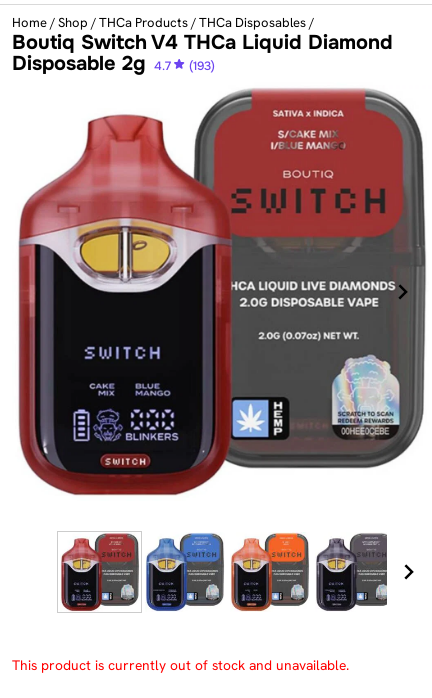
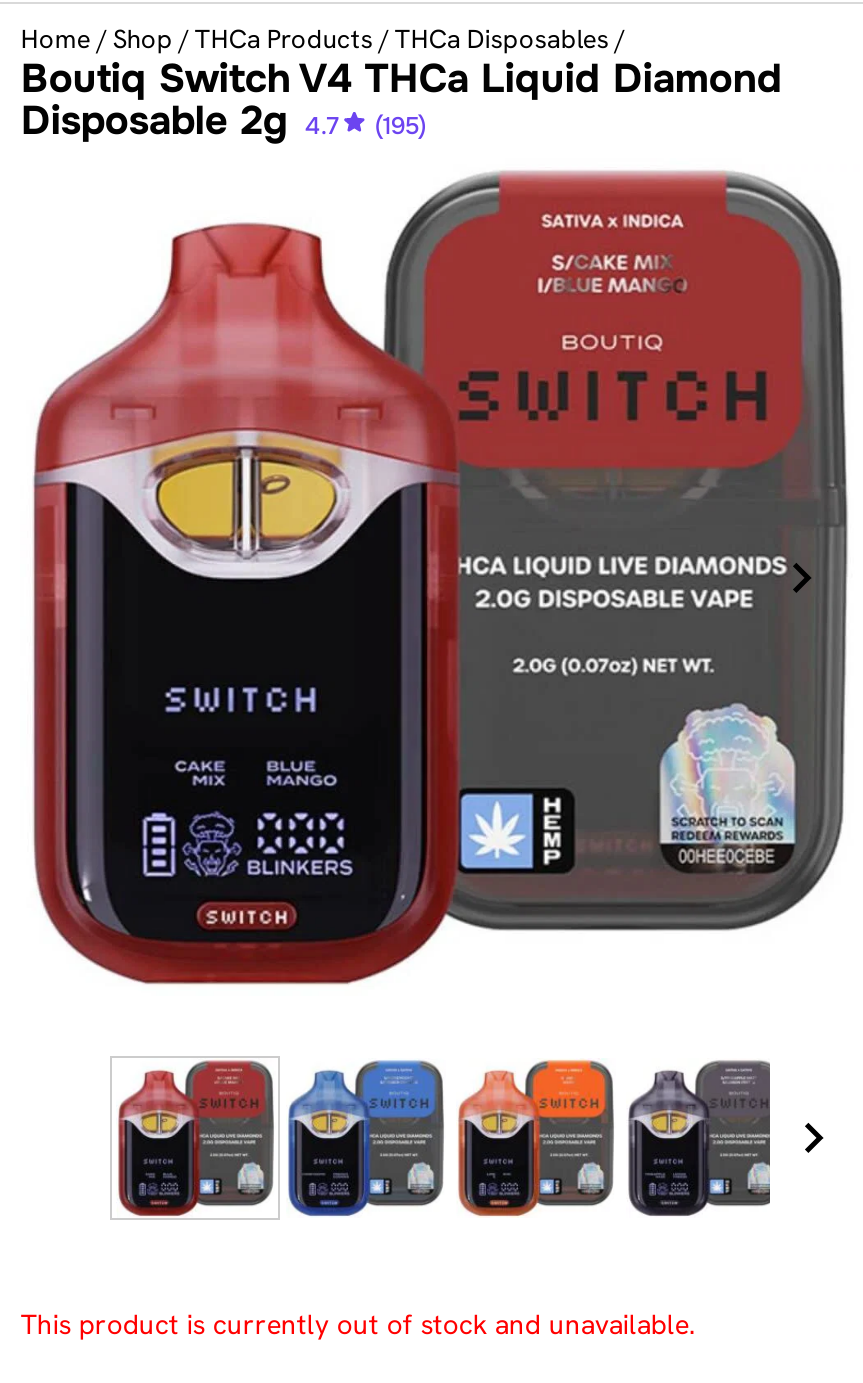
[12,50,215,75] Disposable 2g 4.7 (193) -> [21,95,427,145] Disposable 2g 4.7 (195)

